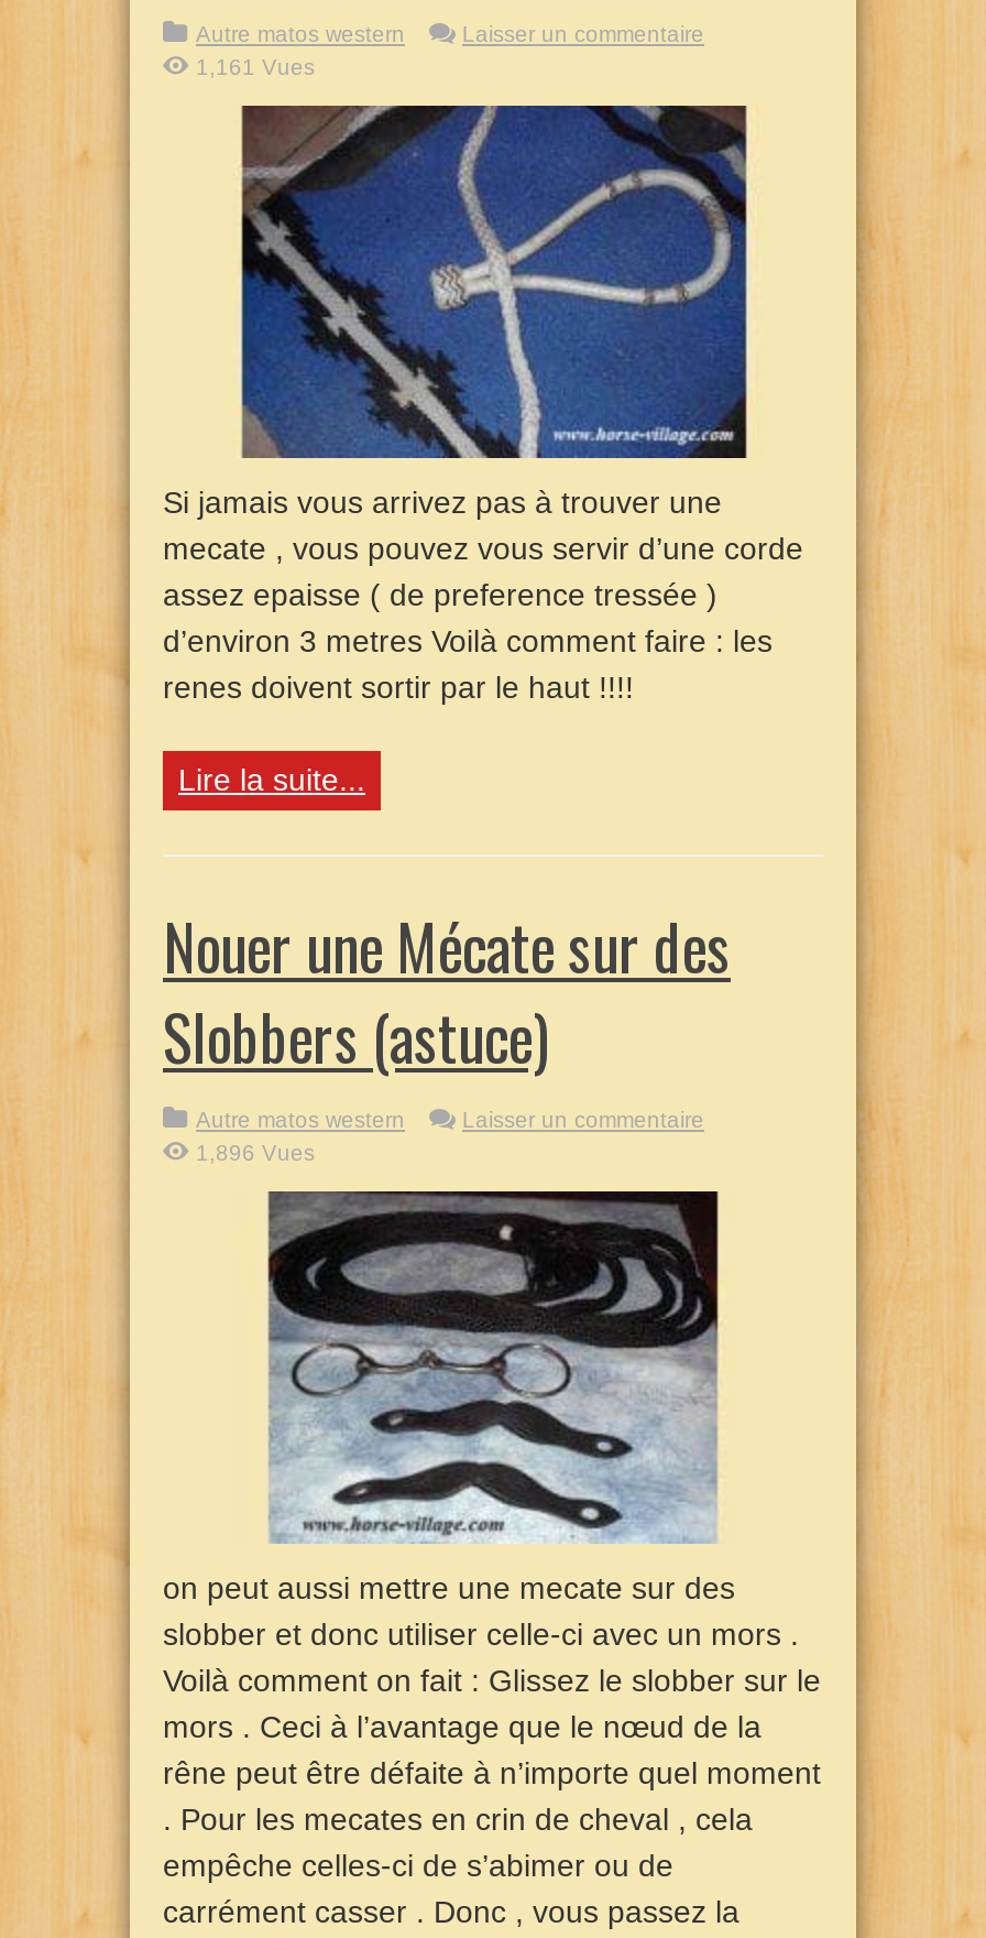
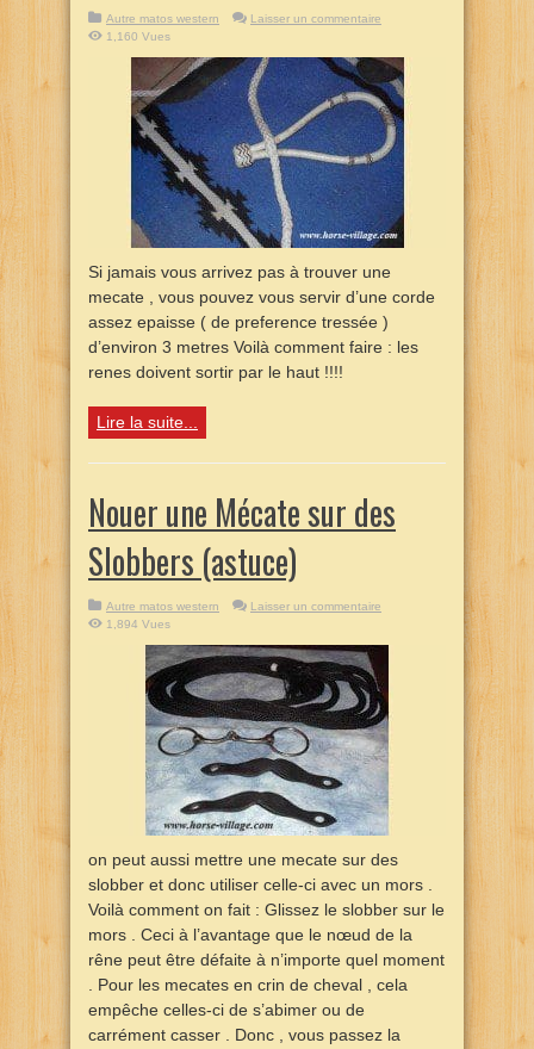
[196,55,315,79] 1,161 Vues -> [106,30,170,43] 1,160 Vues
[196,1141,315,1165] 1,896 Vues -> [106,617,170,631] 1,894 Vues

